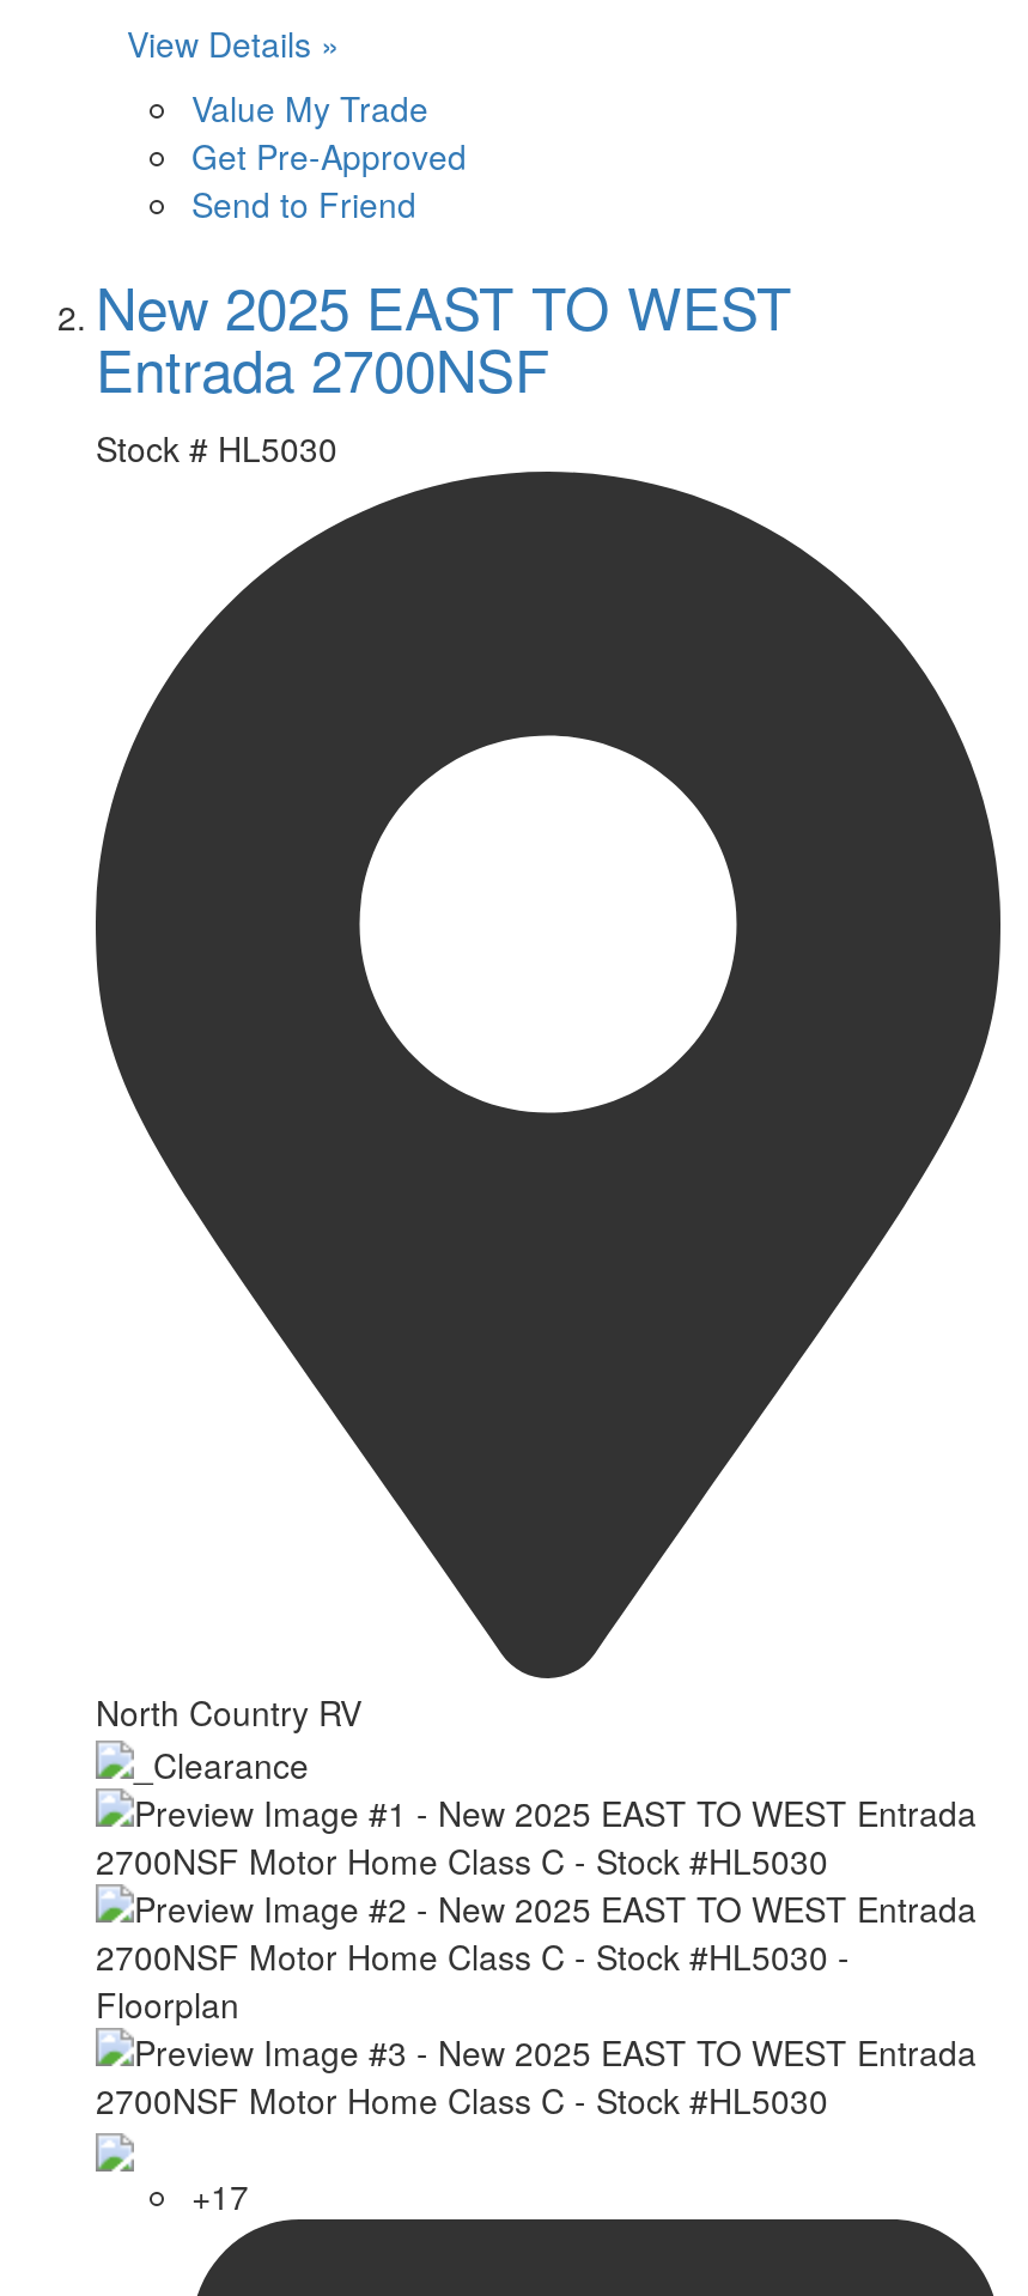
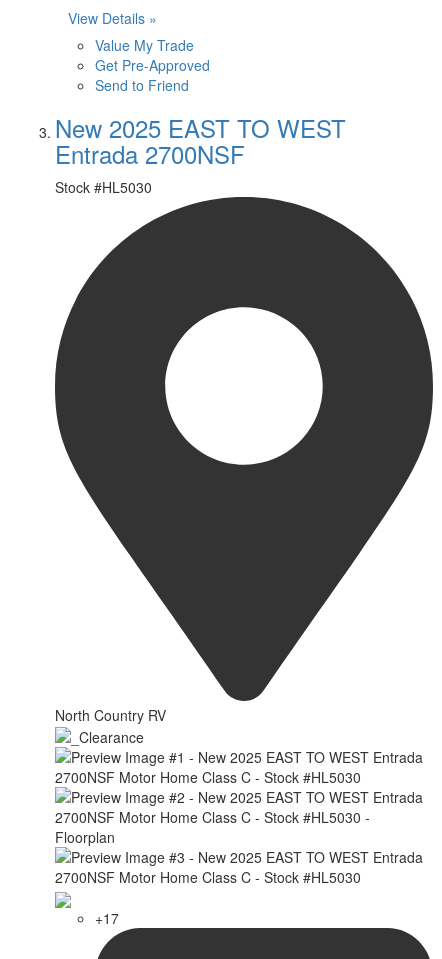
[96,424,337,472] Stock # HL5030 -> [55,177,152,197] Stock #HL5030

